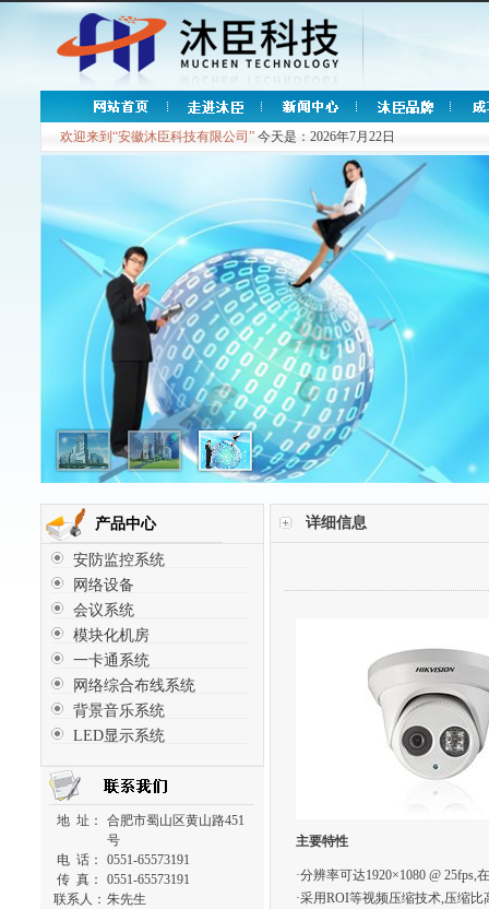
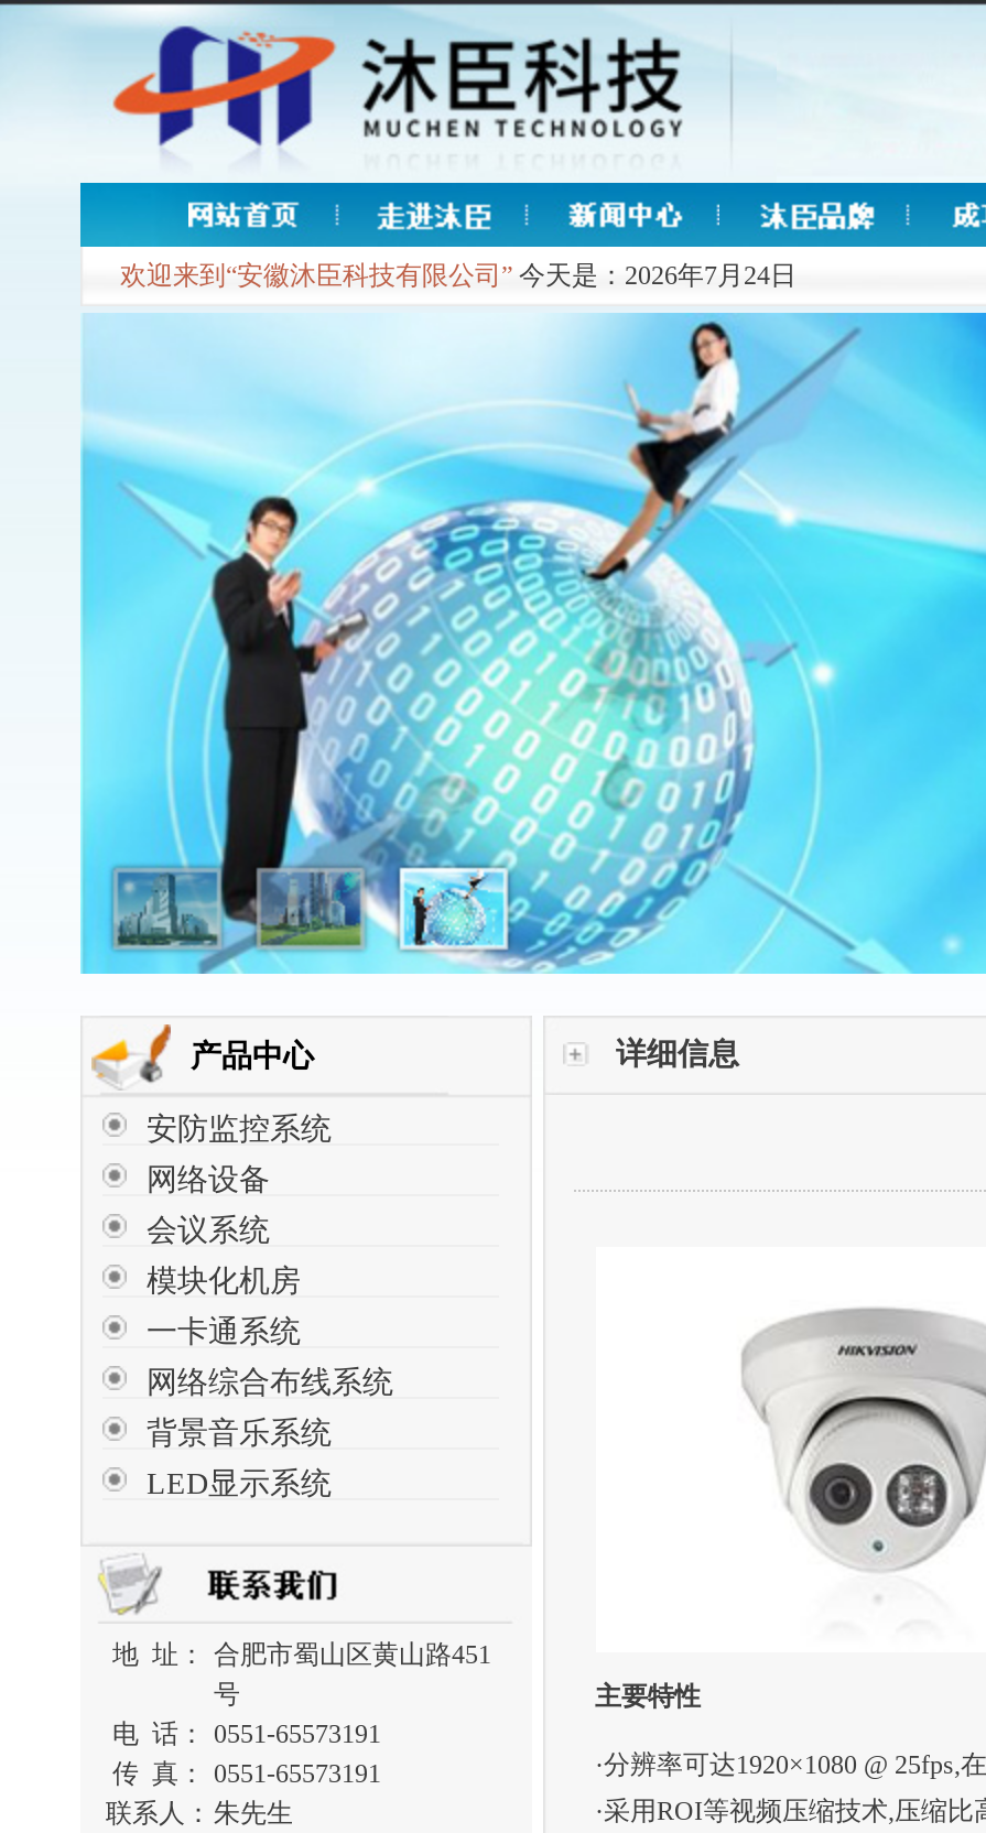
[60,129,395,144] 欢迎来到“安徽沐臣科技有限公司”今天是：2026年7月22日 -> [120,260,797,291] 欢迎来到“安徽沐臣科技有限公司”今天是：2026年7月24日

